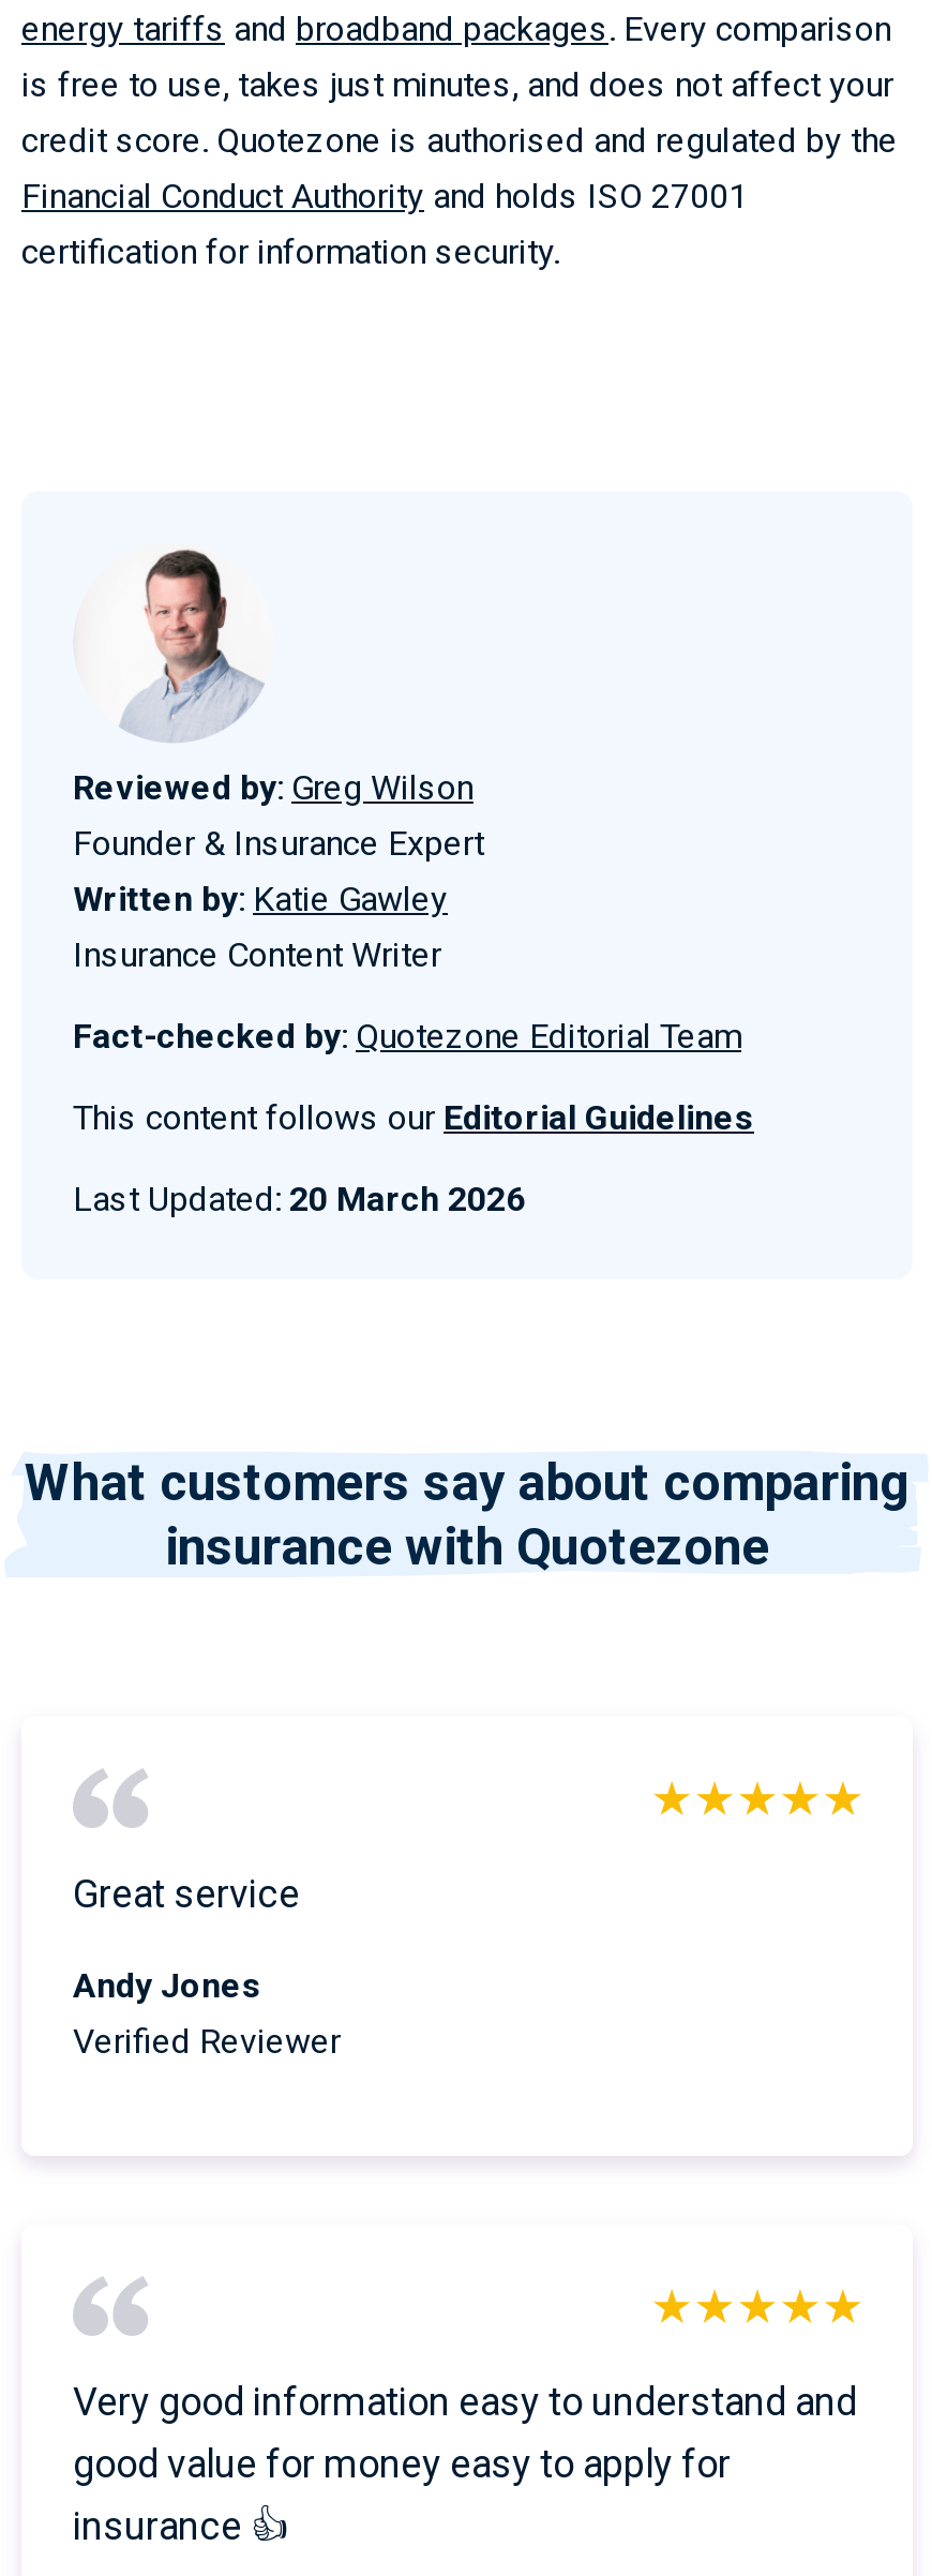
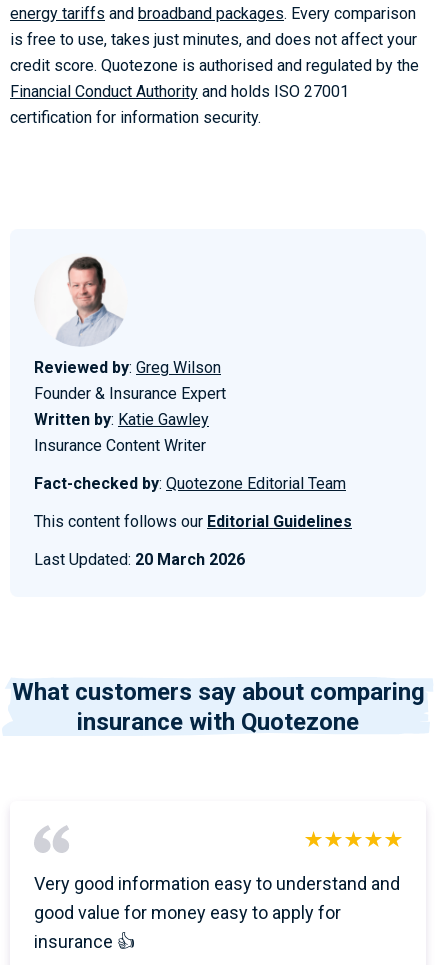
[73,1871,341,2061] Great service | Andy Jones | Verified Reviewer -> none

